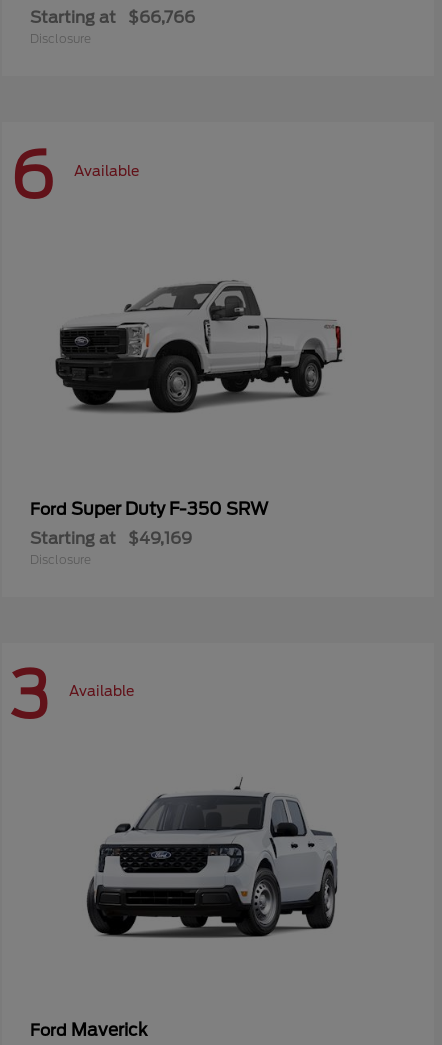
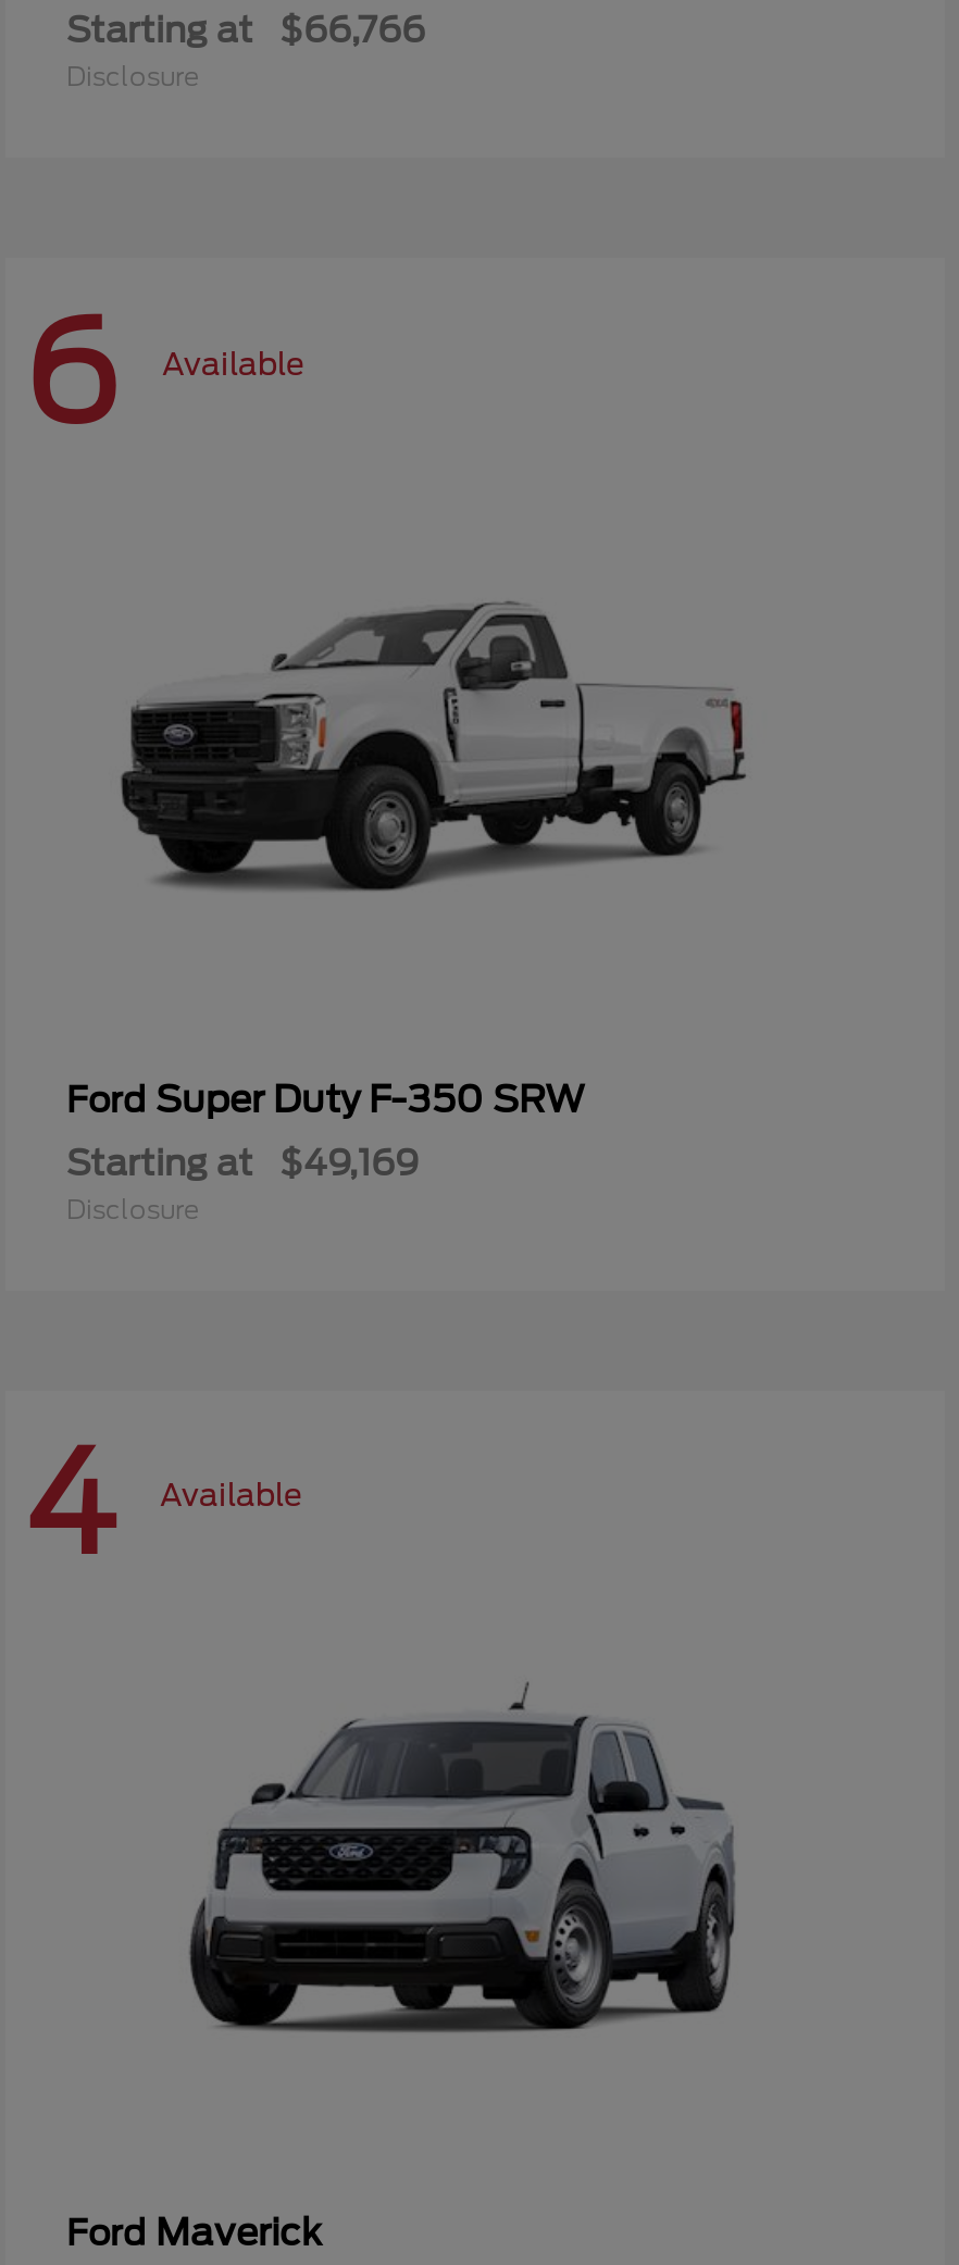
[10,657,134,733] 3 Available -> [23,1422,301,1588] 4 Available

